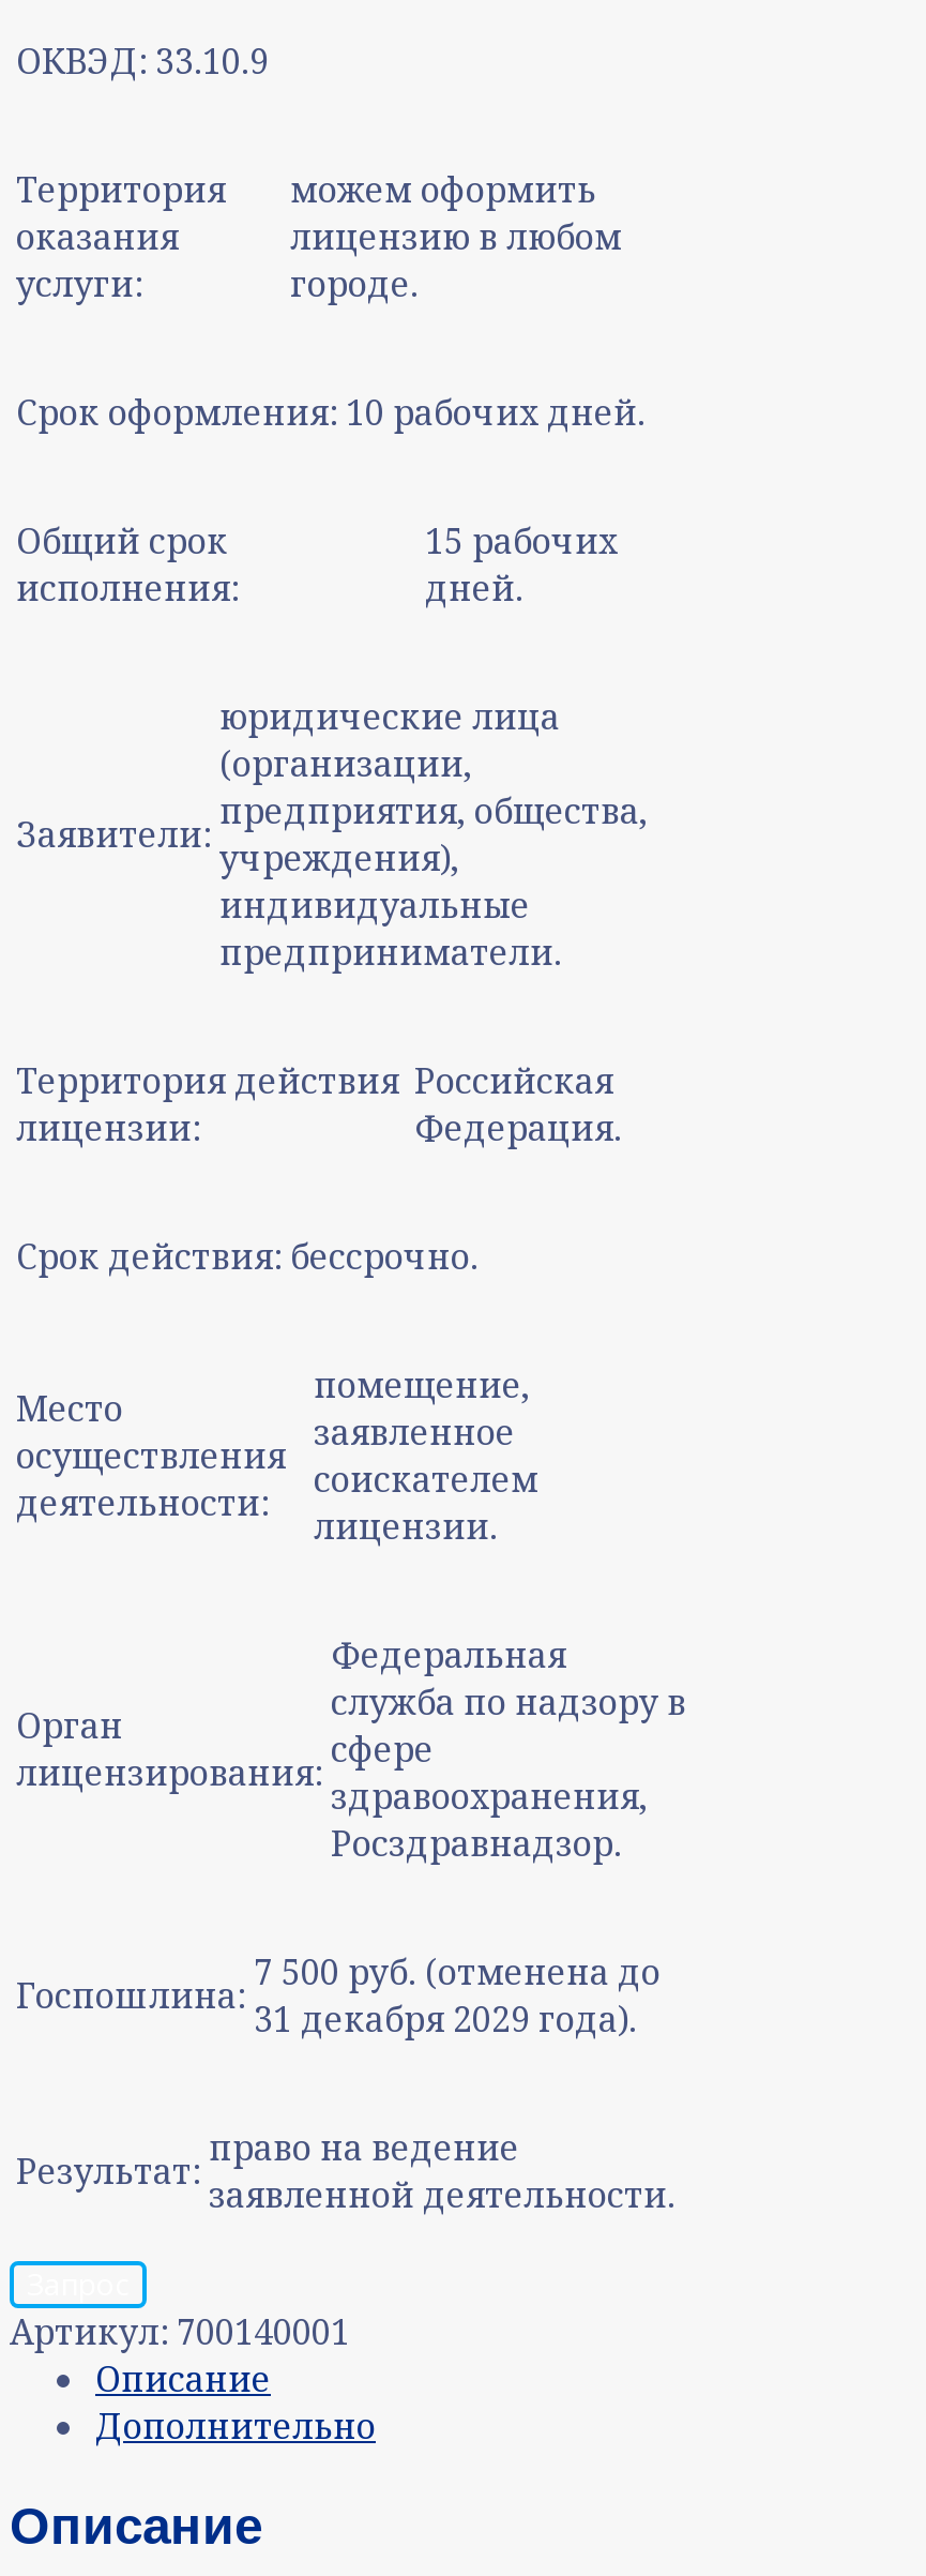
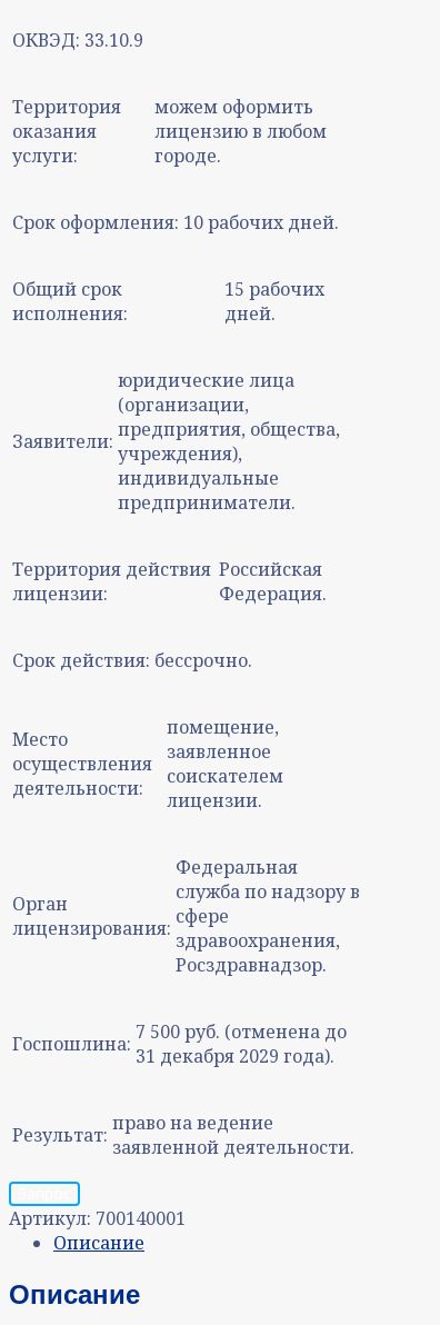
[95,2402,376,2449] Дополнительно -> none

